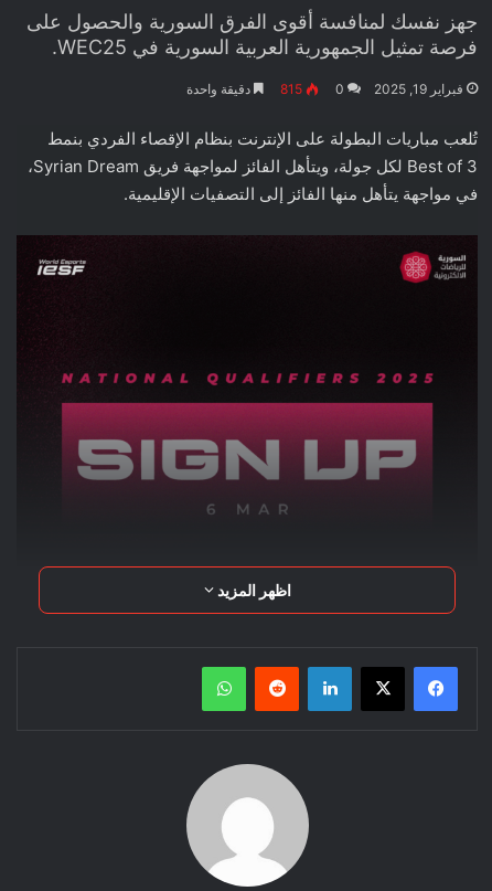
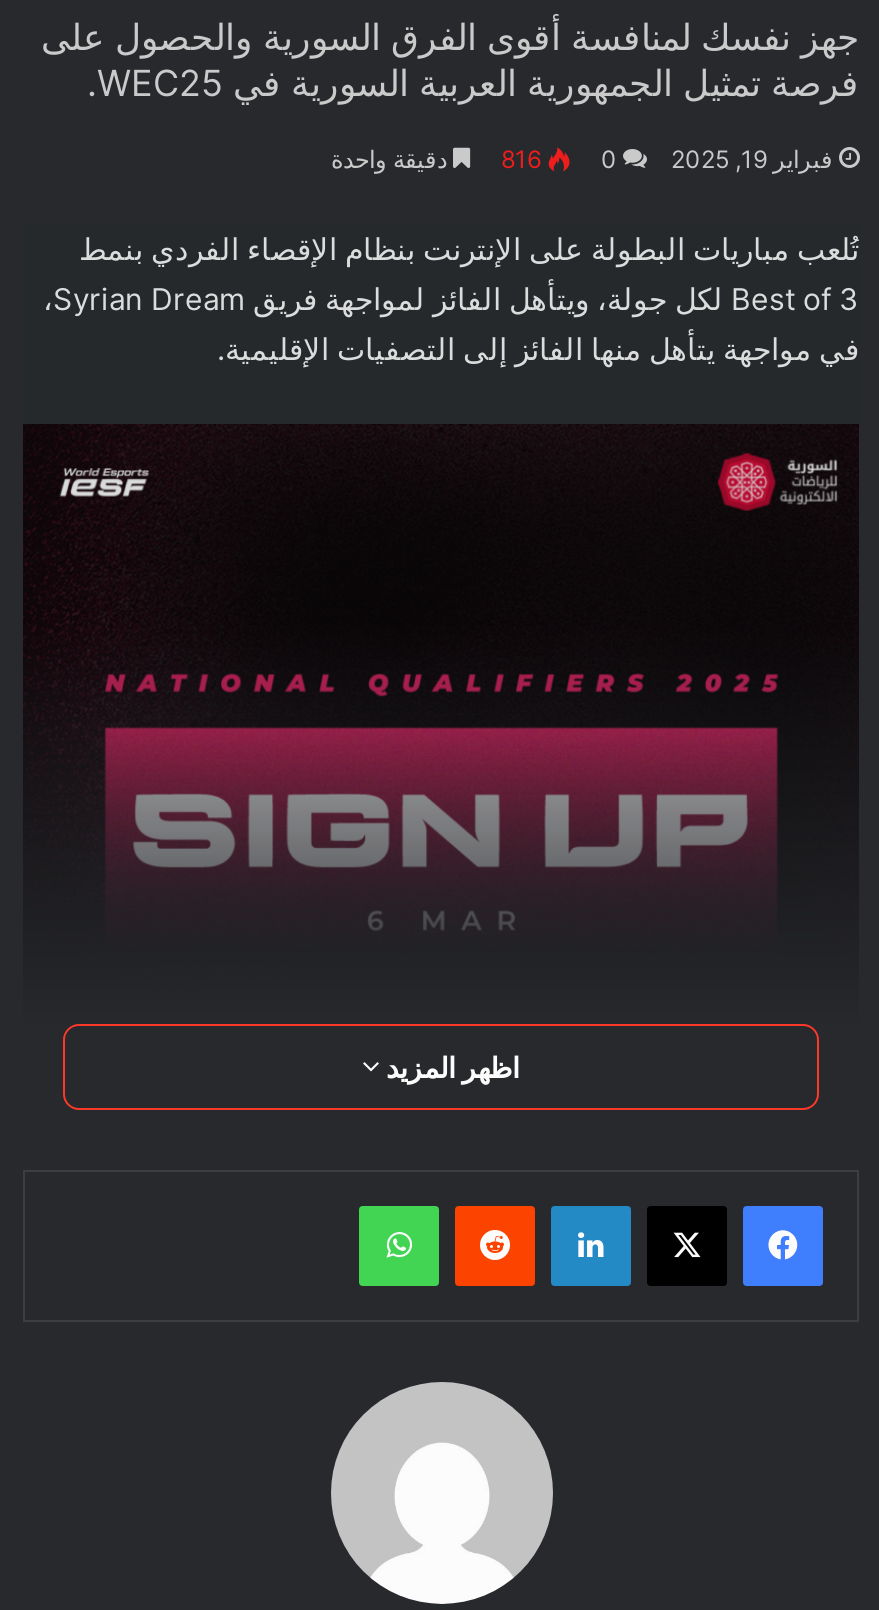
[186,81,344,97] 0 815 دقيقة واحدة -> [331,144,617,174] 0 816 دقيقة واحدة

